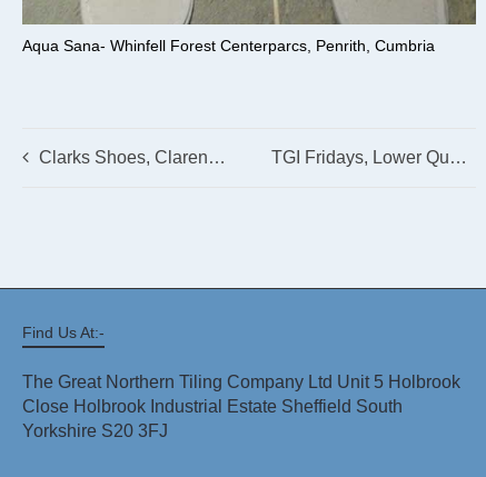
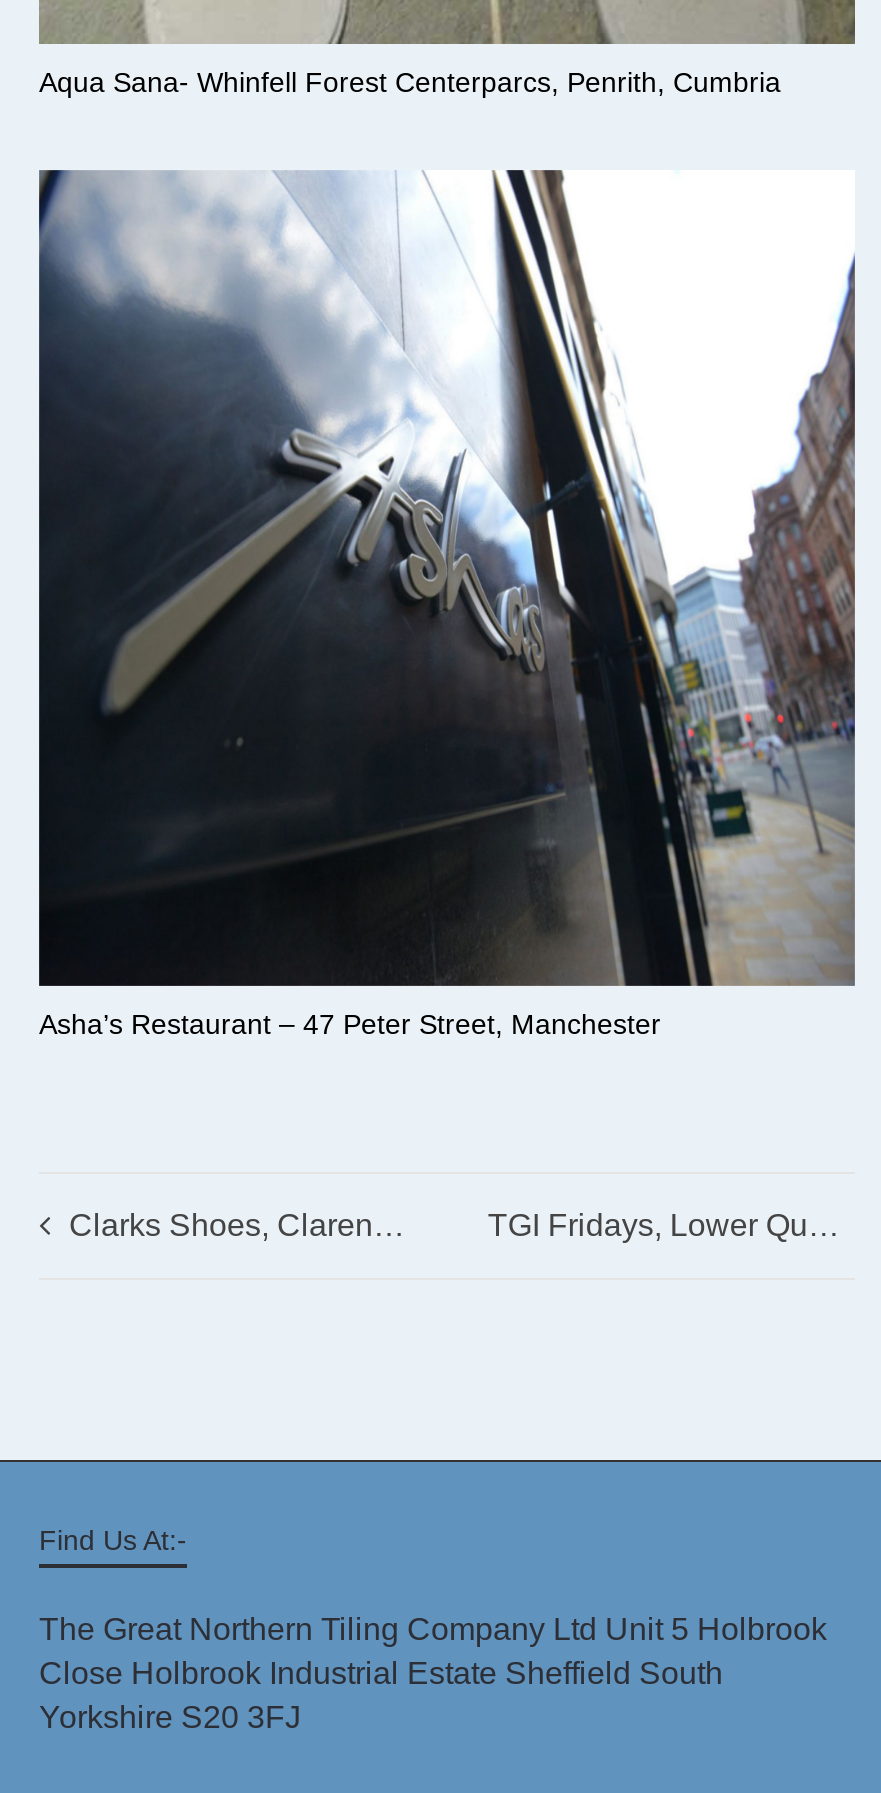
none -> [37,168,855,1041] [image] | Asha’s Restaurant – 47 Peter Street, Manchester

